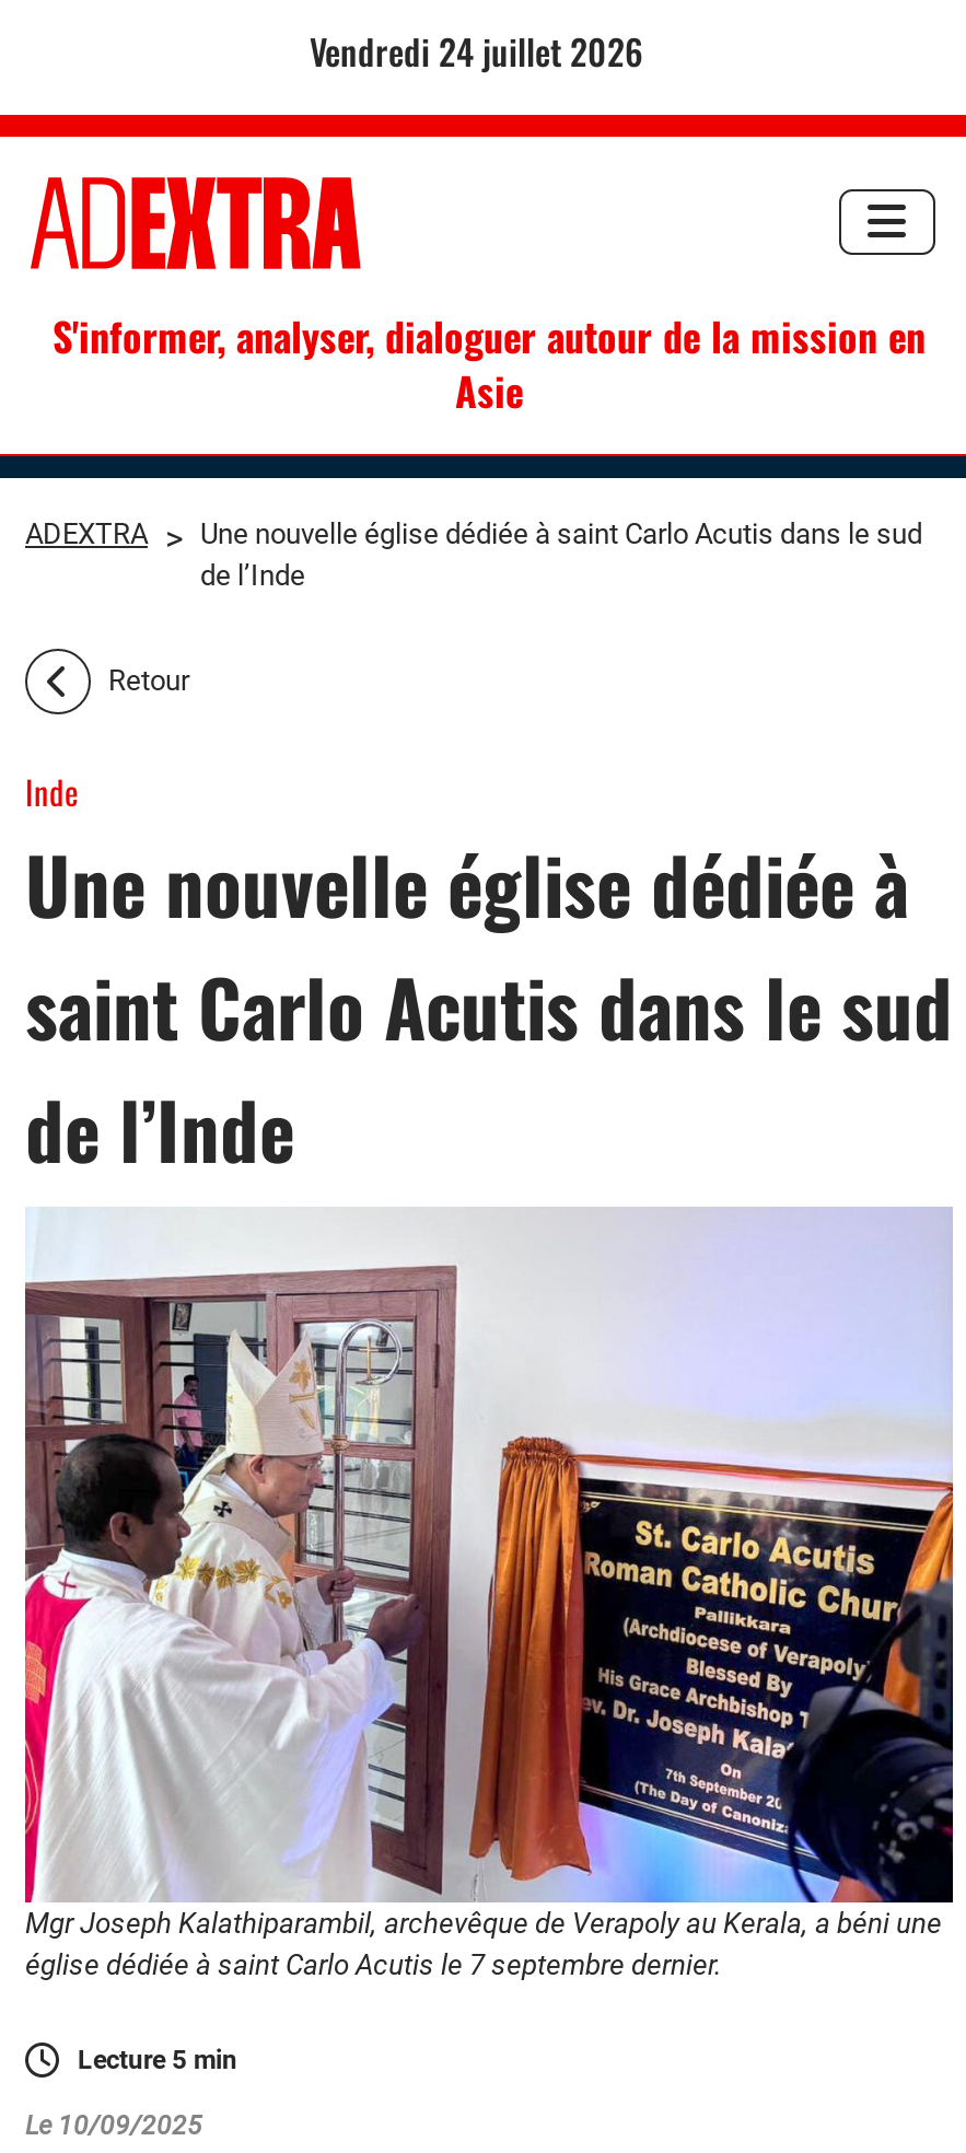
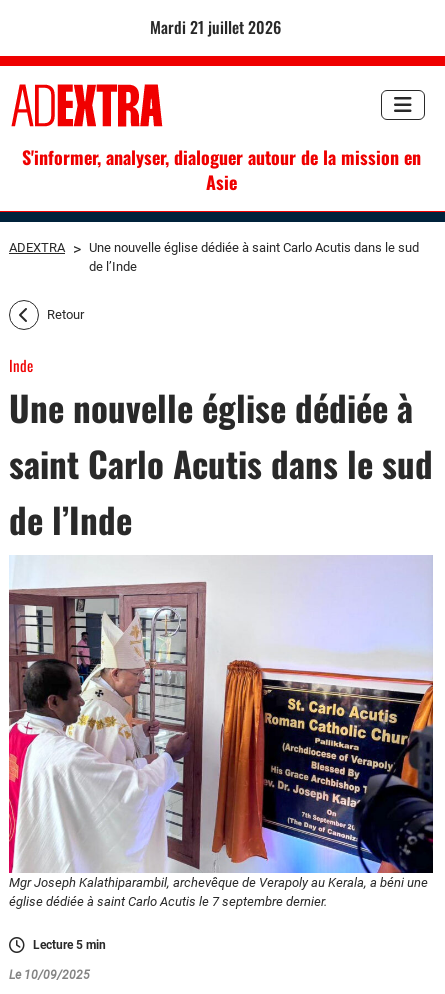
[325,25,642,78] vendredi 24 juillet 2026 -> [160,15,280,39] mardi 21 juillet 2026

